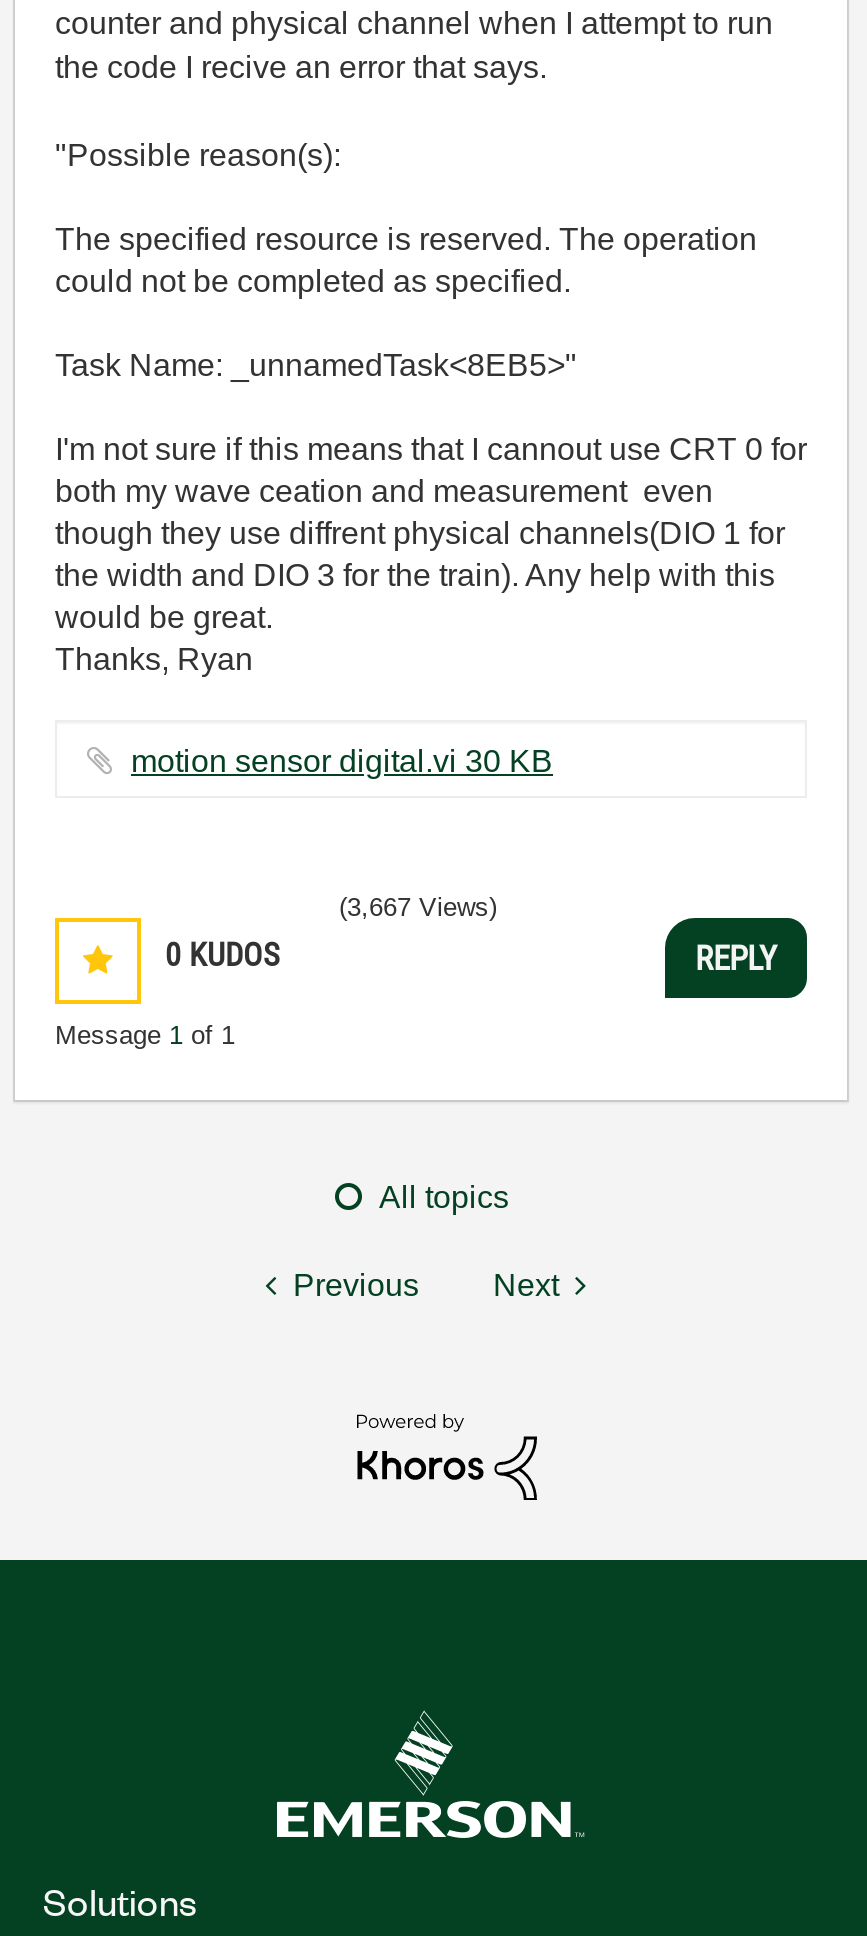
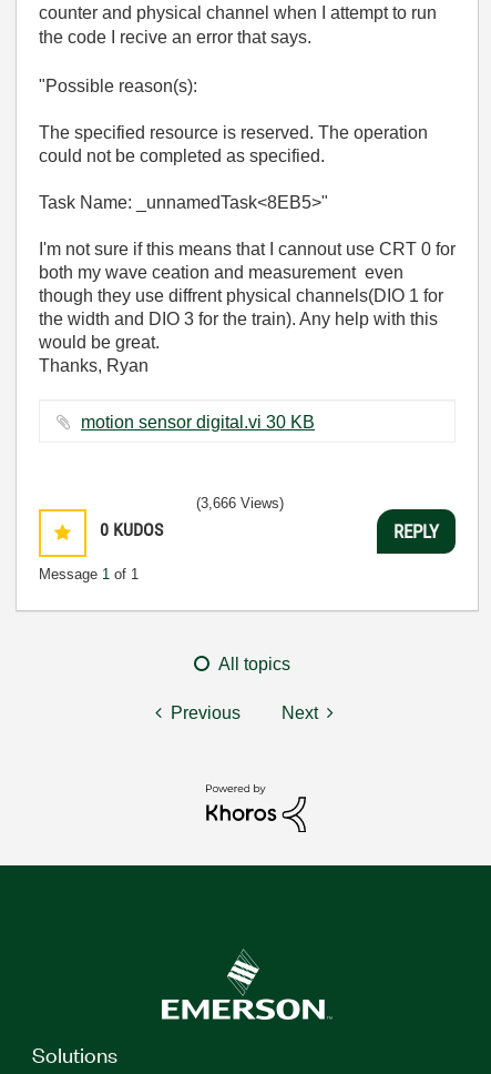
[339,892,497,922] (3,667 Views) -> [196,495,284,511] (3,666 Views)

